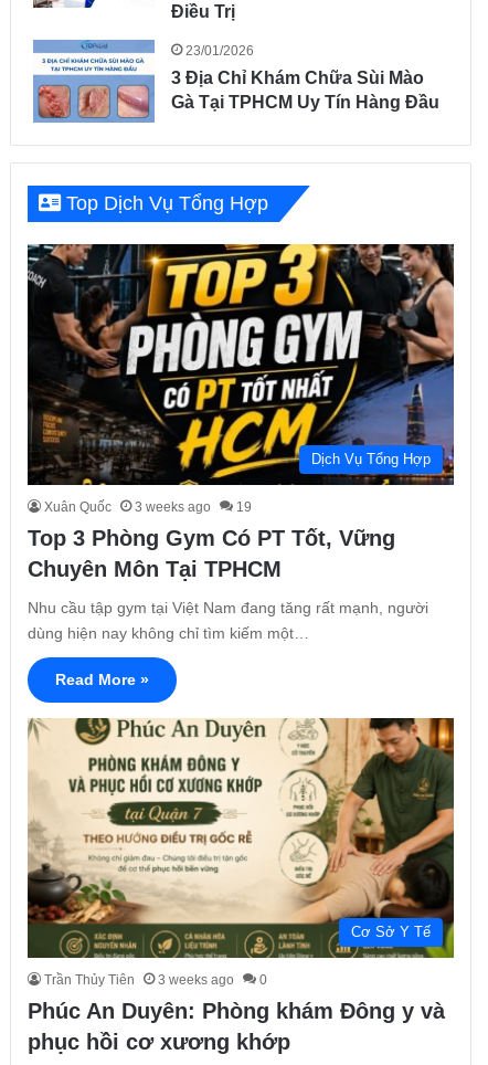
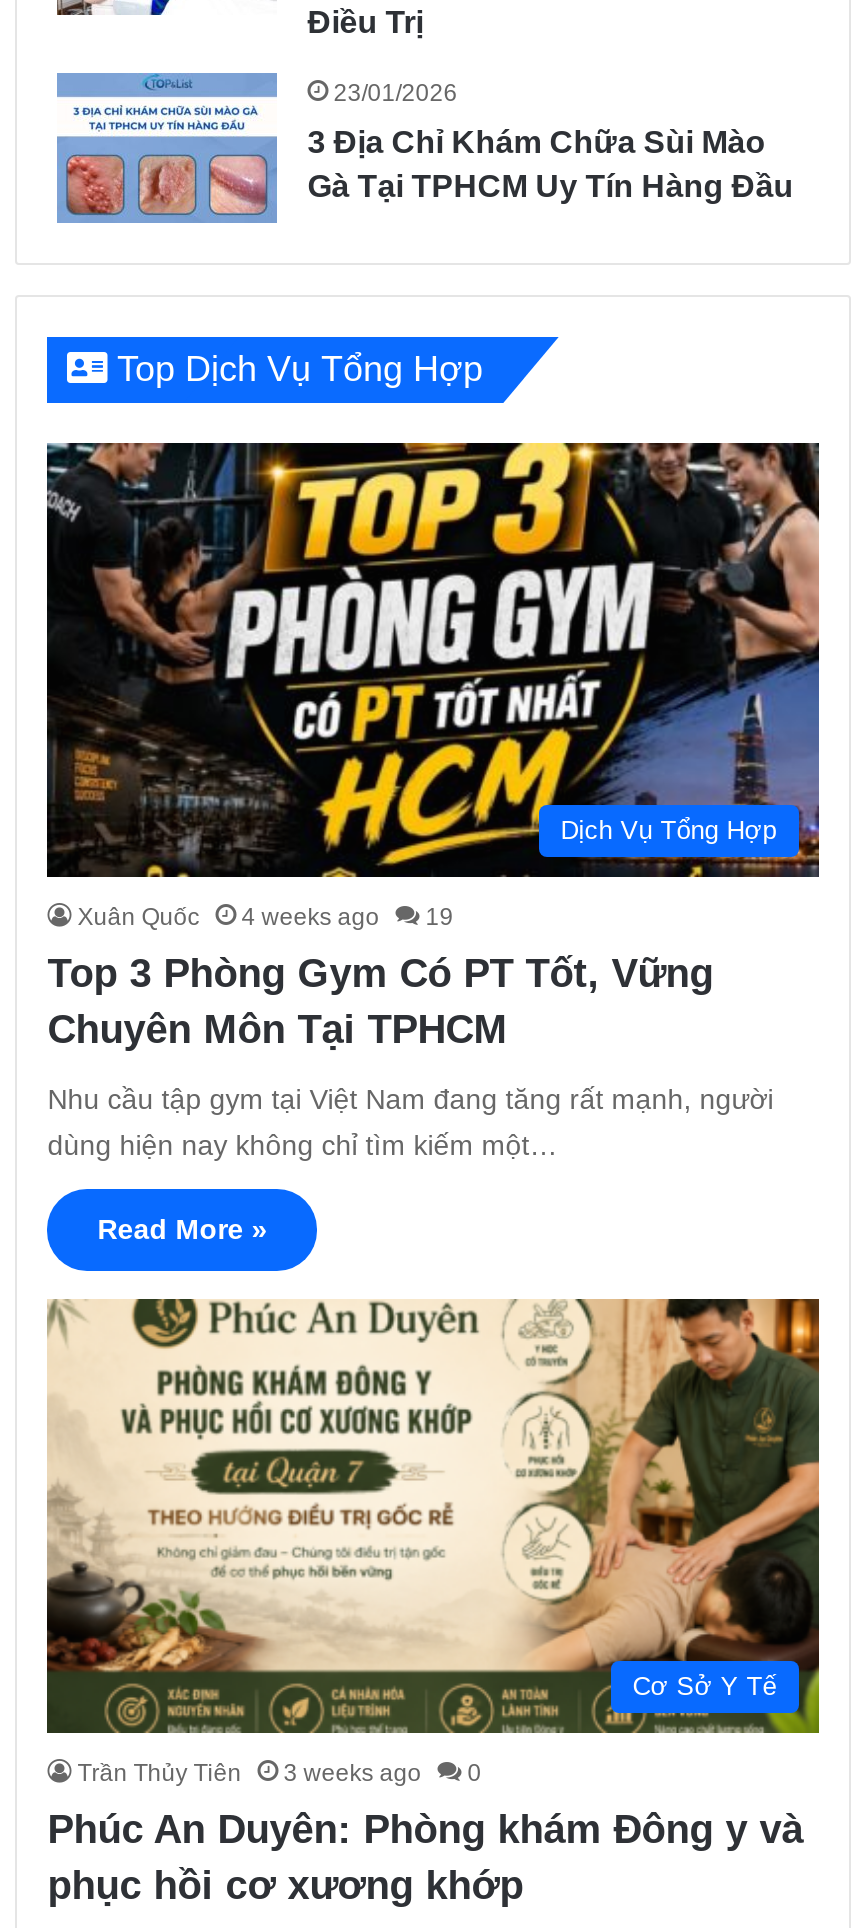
[44,499,252,514] Xuân Quốc 3 weeks ago 19 -> [78,903,454,931] Xuân Quốc 4 weeks ago 19

